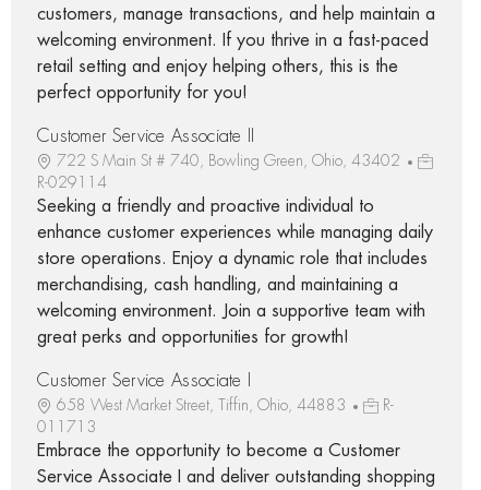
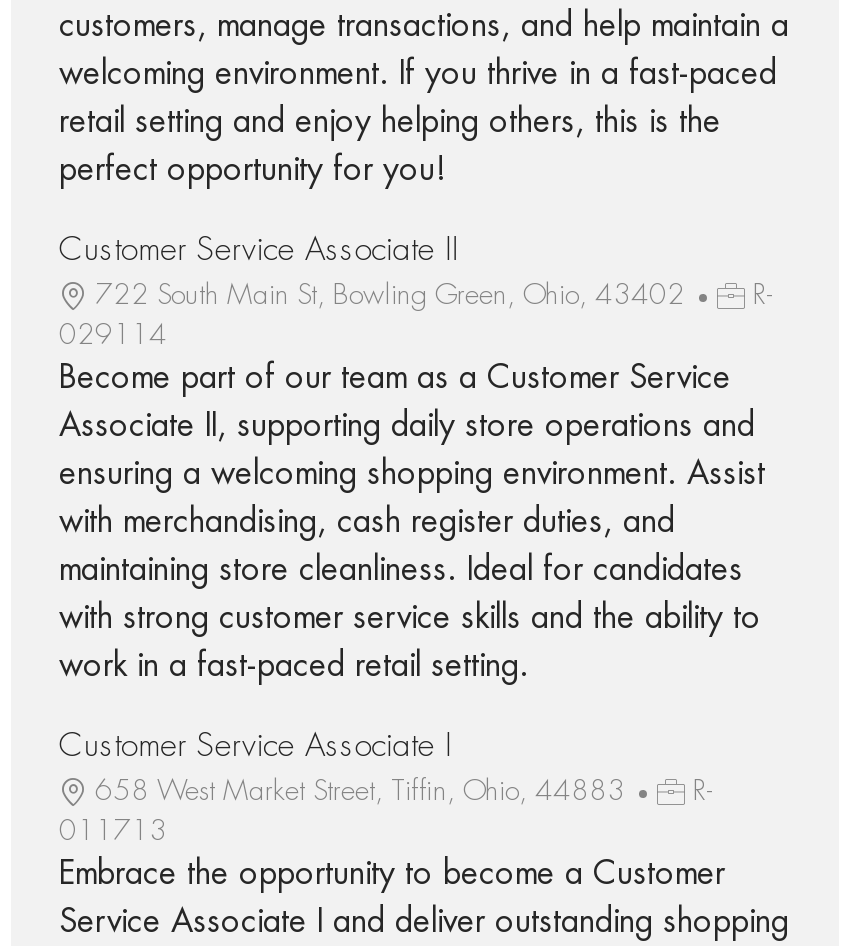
[37,153,433,346] 722 S Main St # 740, Bowling Green, Ohio, 43402 | R-029114 | Seeking a friendly and proactive individual to | enhance customer experiences while managing daily | store operations. Enjoy a dynamic role that includes | merchandising, cash handling, and maintaining a | welcoming environment. Join a supportive team with | great perks and opportunities for growth! -> [59,280,773,682] 722 South Main St, Bowling Green, Ohio, 43402 | R- | 029114 | Become part of our team as a Customer Service | Associate II, supporting daily store operations and | ensuring a welcoming shopping environment. Assist | with merchandising, cash register duties, and | maintaining store cleanliness. Ideal for candidates | with strong customer service skills and the ability to | work in a fast-paced retail setting.

